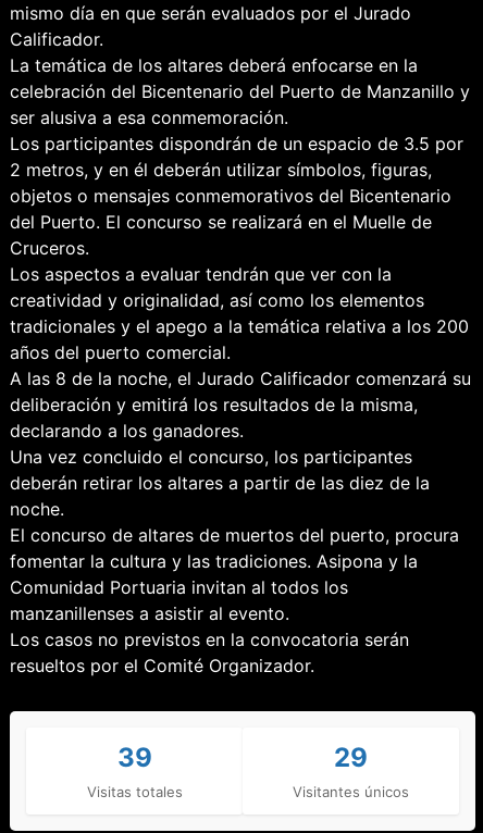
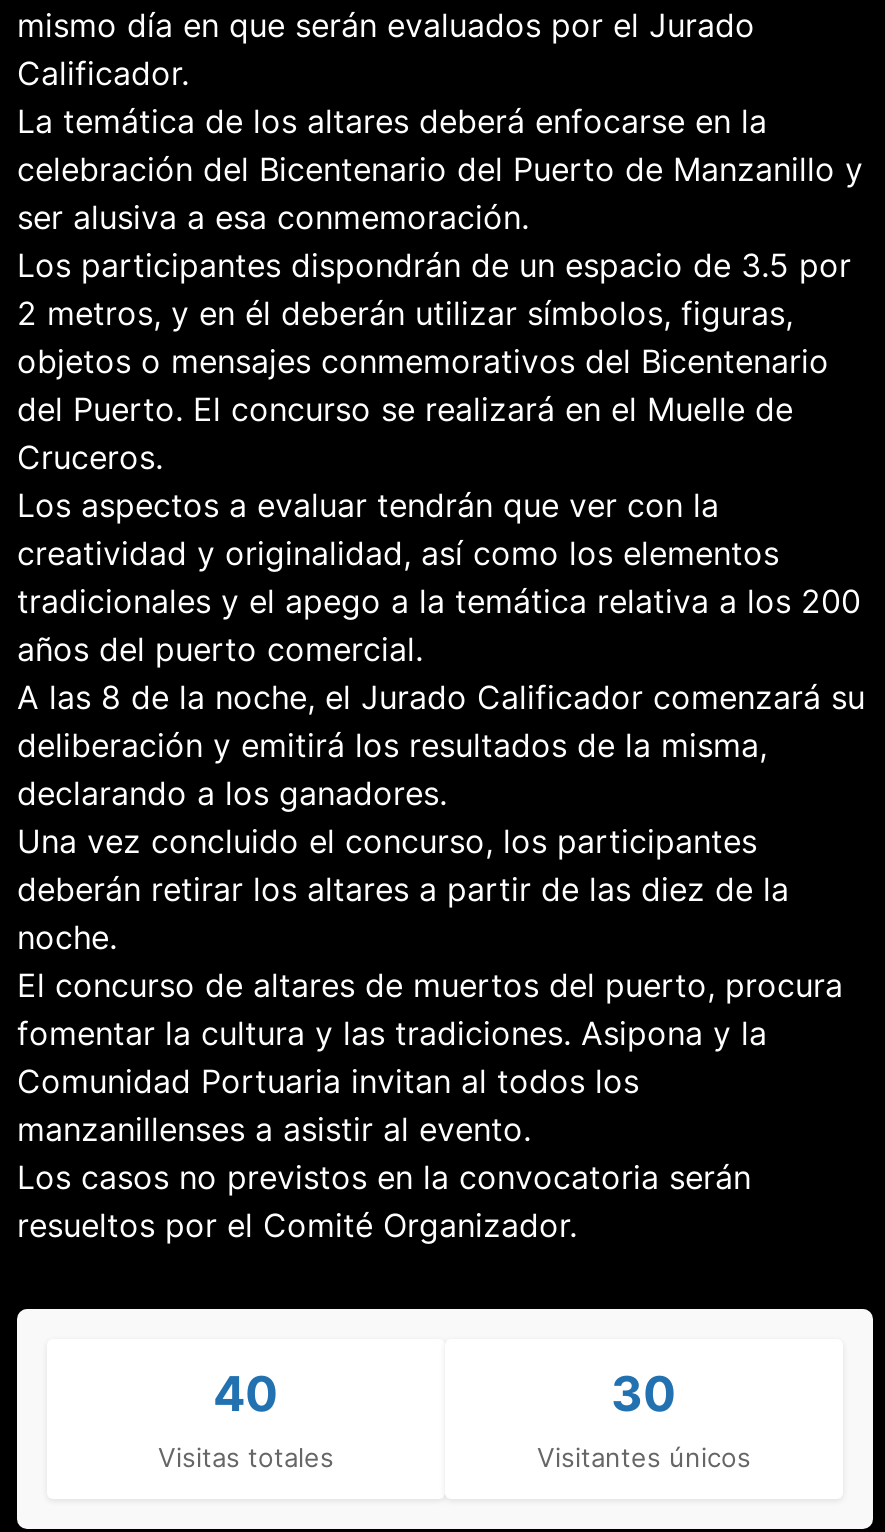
[117,742,152,773] 39 -> [213,1364,279,1422] 40
[334,742,368,773] 29 -> [611,1364,677,1422] 30

